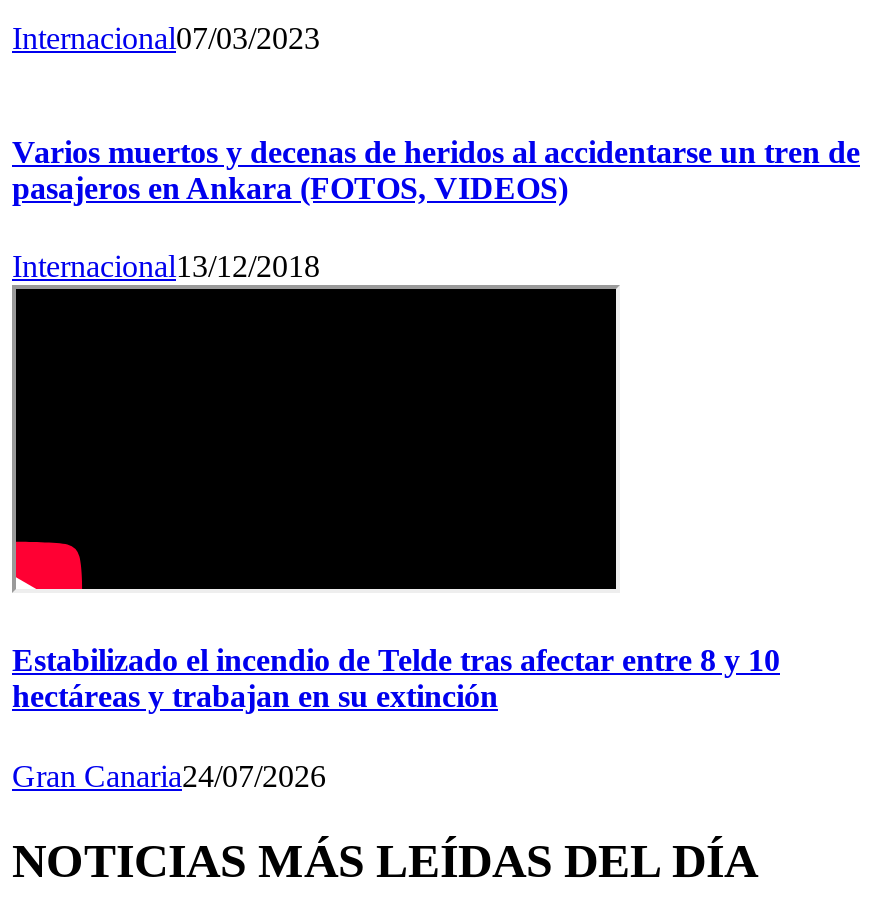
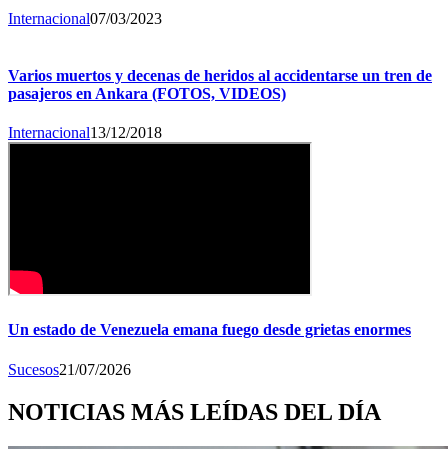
[12,644,780,714] Estabilizado el incendio de Telde tras afectar entre 8 y 10 | hectáreas y trabajan en su extinción -> [8,321,411,338] Un estado de Venezuela emana fuego desde grietas enormes
[12,758,326,792] Gran Canaria24/07/2026 -> [8,361,131,378] Sucesos21/07/2026

